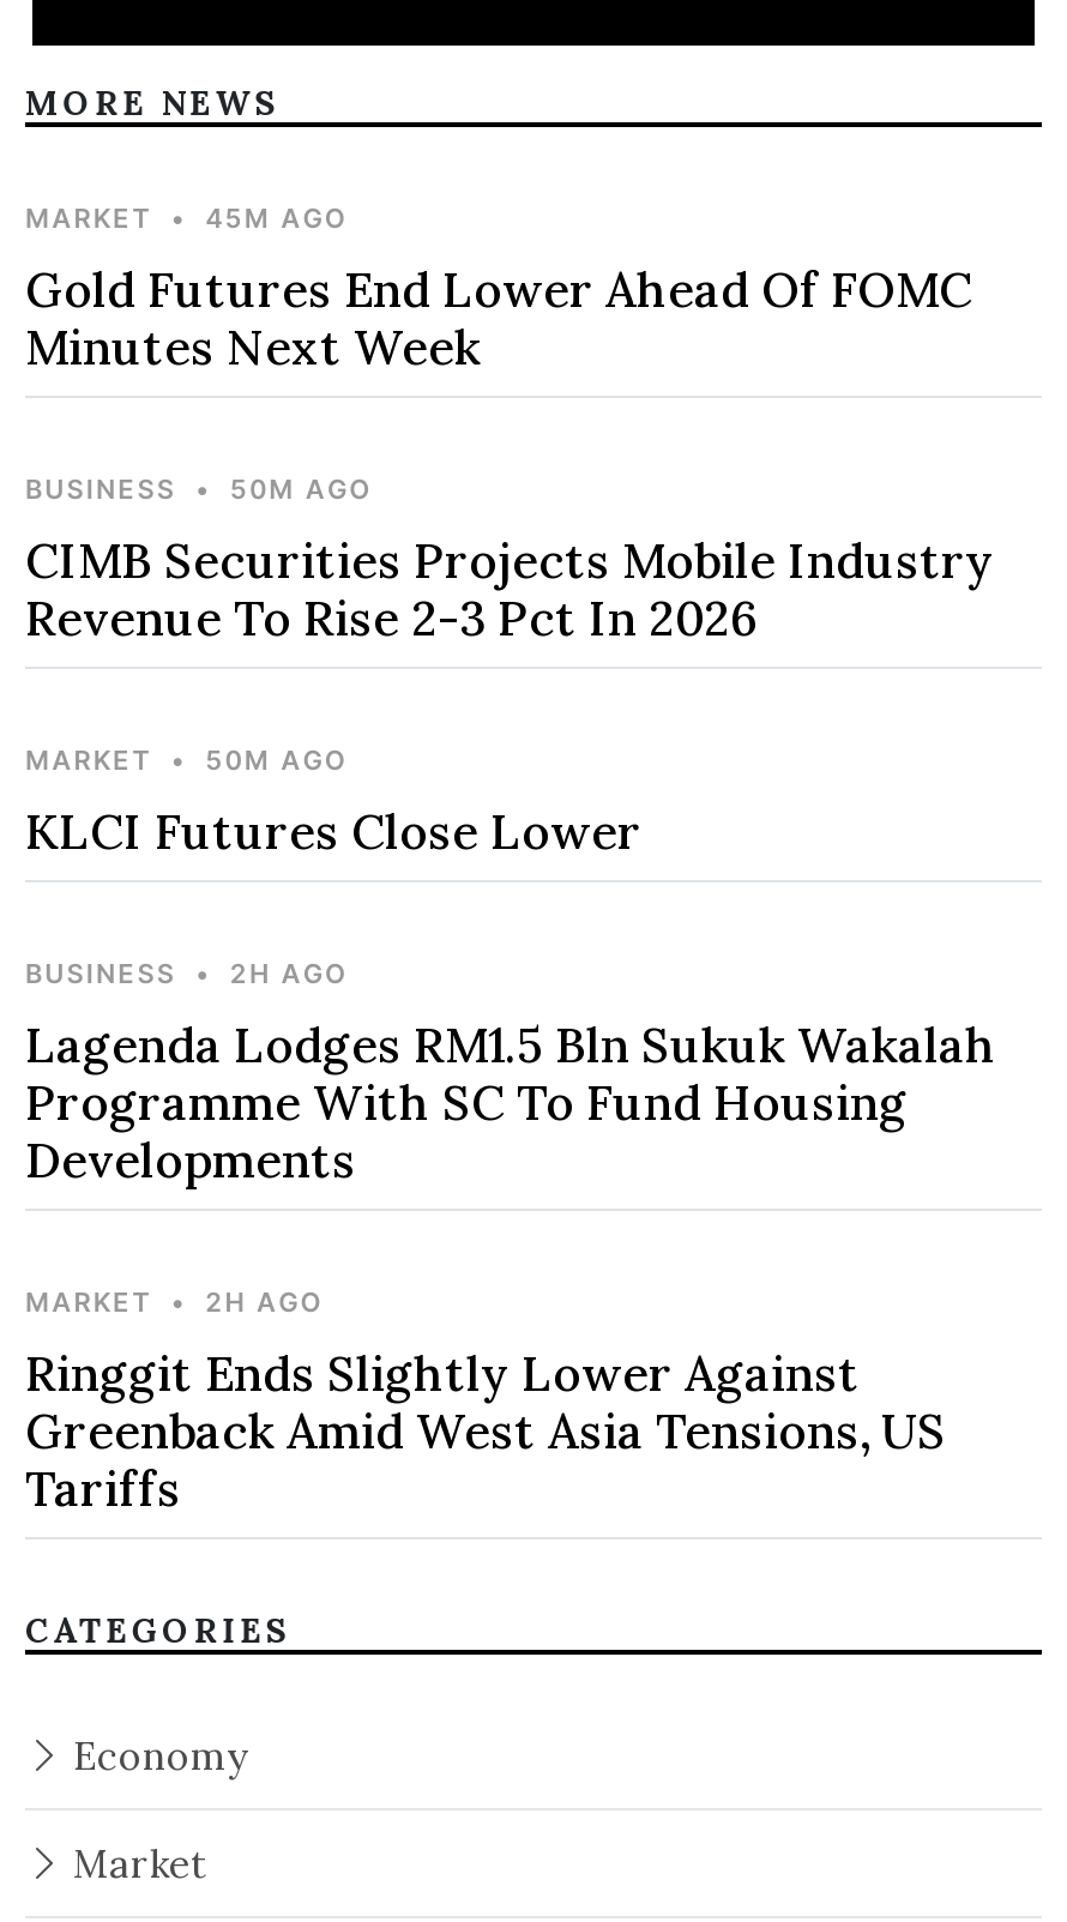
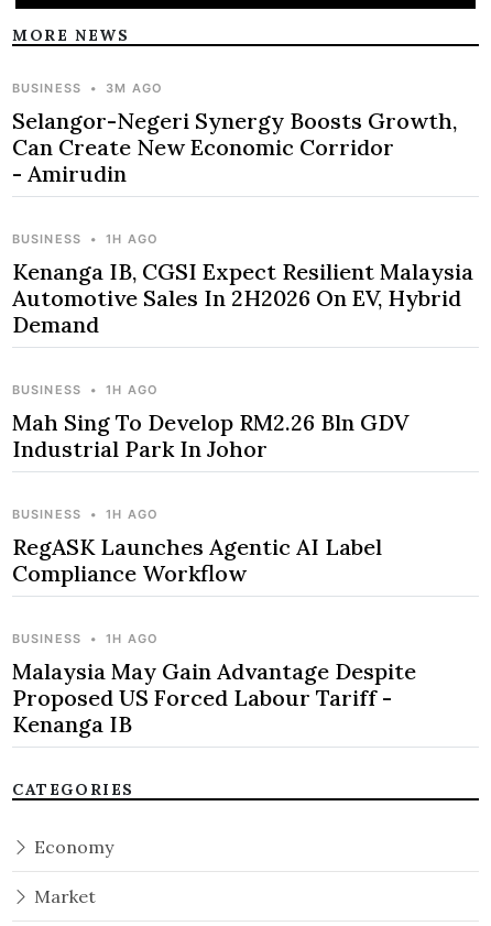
[25,202,972,377] MARKET • 45M AGO | Gold Futures End Lower Ahead Of FOMC | Minutes Next Week -> [12,80,457,187] BUSINESS • 3M AGO | Selangor-Negeri Synergy Boosts Growth, | Can Create New Economic Corridor | - Amirudin
[25,473,994,648] BUSINESS • 50M AGO | CIMB Securities Projects Mobile Industry | Revenue To Rise 2-3 Pct In 2026 -> [12,231,473,338] BUSINESS • 1H AGO | Kenanga IB, CGSI Expect Resilient Malaysia | Automotive Sales In 2H2026 On EV, Hybrid | Demand
[25,744,641,861] MARKET • 50M AGO | KLCI Futures Close Lower -> [12,382,408,463] BUSINESS • 1H AGO | Mah Sing To Develop RM2.26 Bln GDV | Industrial Park In Johor
[25,957,996,1190] BUSINESS • 2H AGO | Lagenda Lodges RM1.5 Bln Sukuk Wakalah | Programme With SC To Fund Housing | Developments -> [12,507,382,587] BUSINESS • 1H AGO | RegASK Launches Agentic AI Label | Compliance Workflow
[25,1286,946,1518] MARKET • 2H AGO | Ringgit Ends Slightly Lower Against | Greenback Amid West Asia Tensions, US | Tariffs -> [12,631,416,738] BUSINESS • 1H AGO | Malaysia May Gain Advantage Despite | Proposed US Forced Labour Tariff - | Kenanga IB

